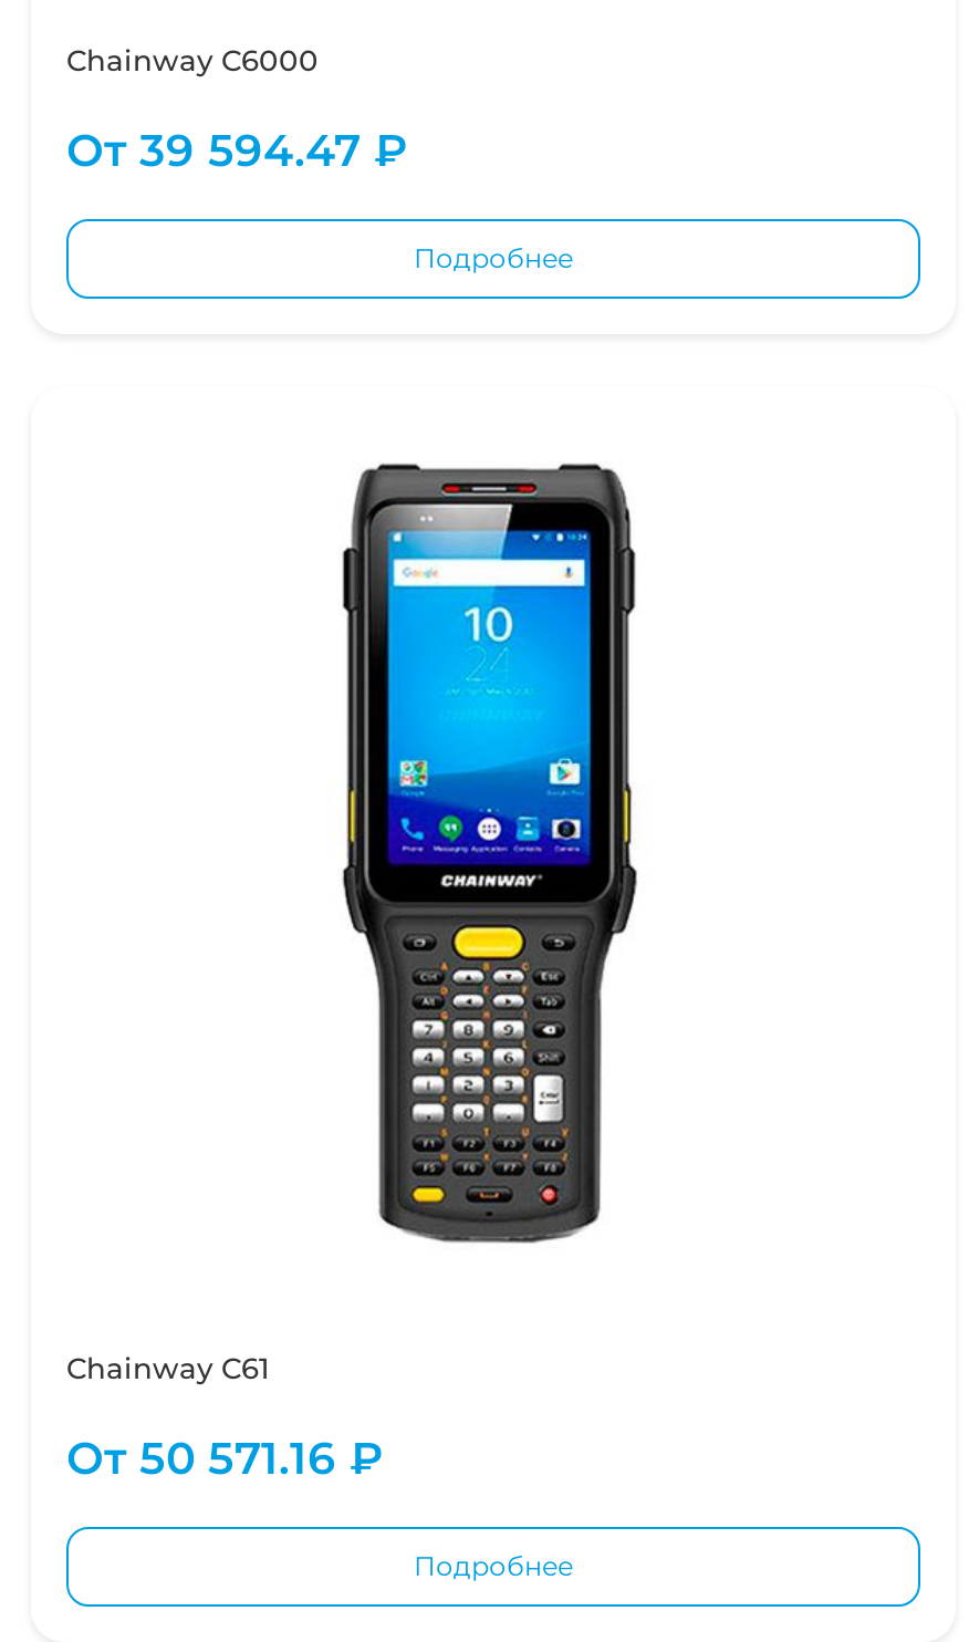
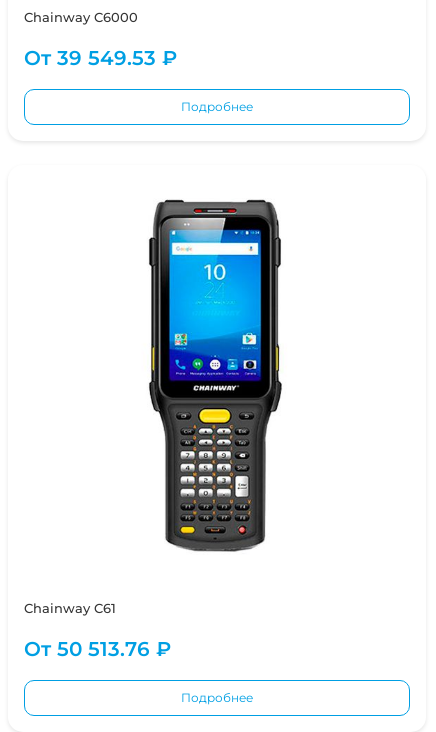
[66,124,407,177] От 39 594.47 ₽ -> [24,46,177,70] От 39 549.53 ₽
[66,1432,383,1485] От 50 571.16 ₽ -> [24,637,171,661] От 50 513.76 ₽

